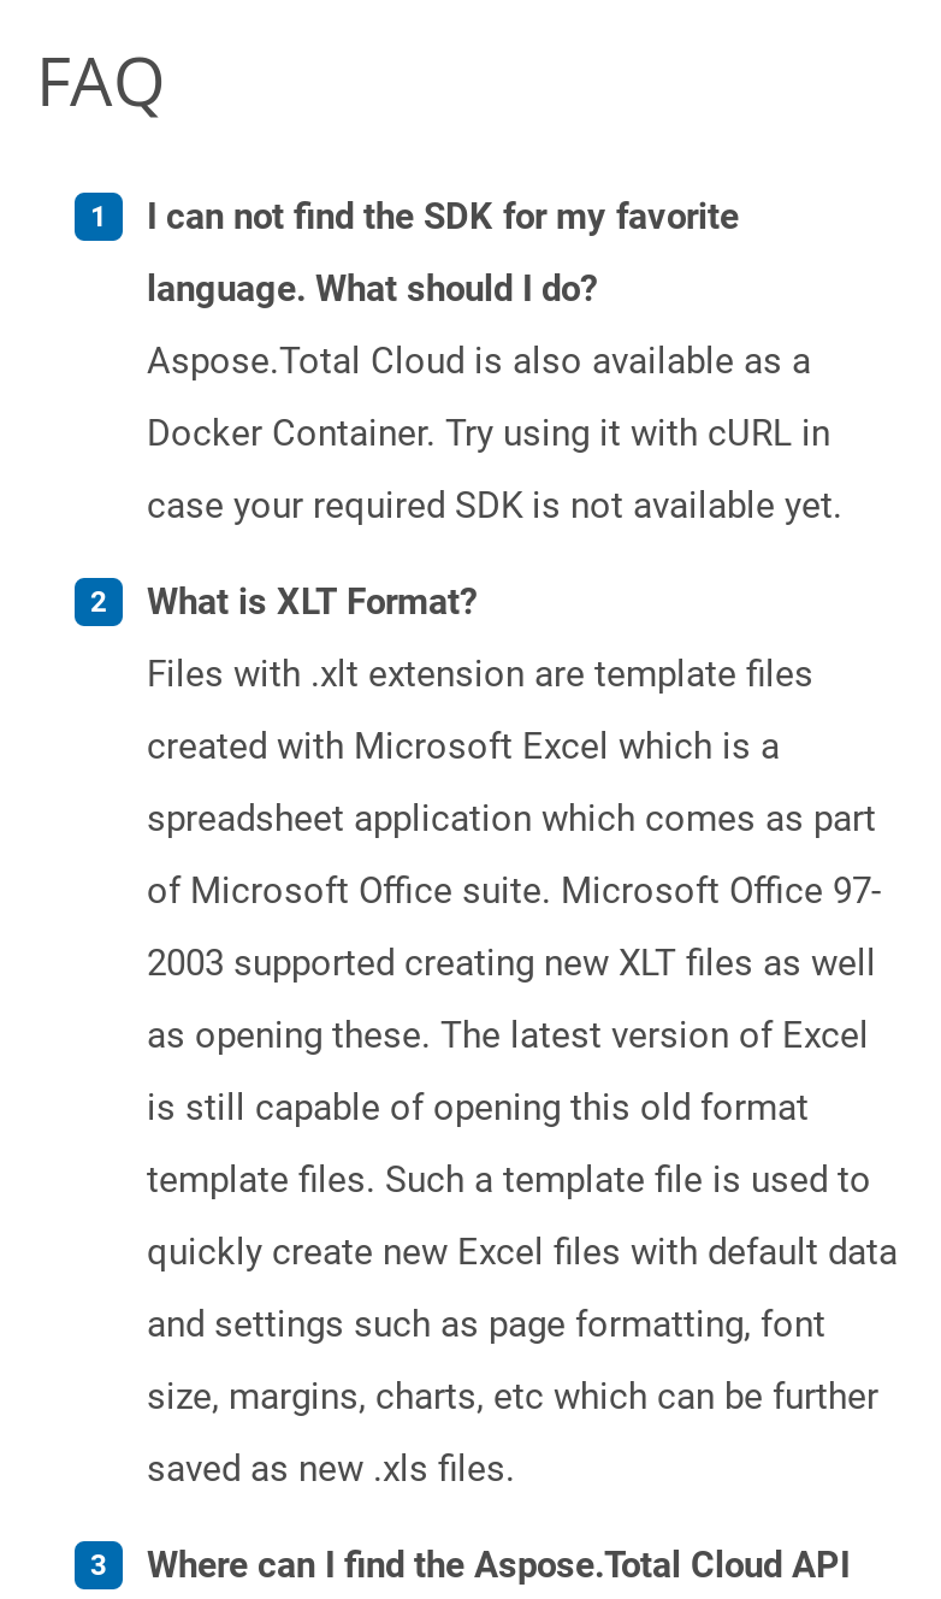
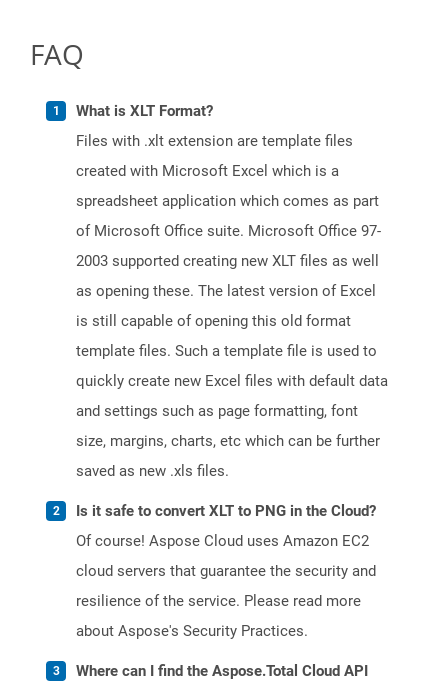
[147,196,842,528] I can not find the SDK for my favorite | language. What should I do? | Aspose.Total Cloud is also available as a | Docker Container. Try using it with cURL in | case your required SDK is not available yet. -> none
moved [147,581,898,1491] -> [76,102,388,480]: What is XLT Format? | Files with .xlt extension are template files | created with Microsoft Excel which is a | ... | size, margins, charts, etc which can be further | saved as new .xls files.
none -> [76,502,376,640] Is it safe to convert XLT to PNG in the Cloud? | Of course! Aspose Cloud uses Amazon EC2 | cloud servers that guarantee the security and | resilience of the service. Please read more | about Aspose's Security Practices.

